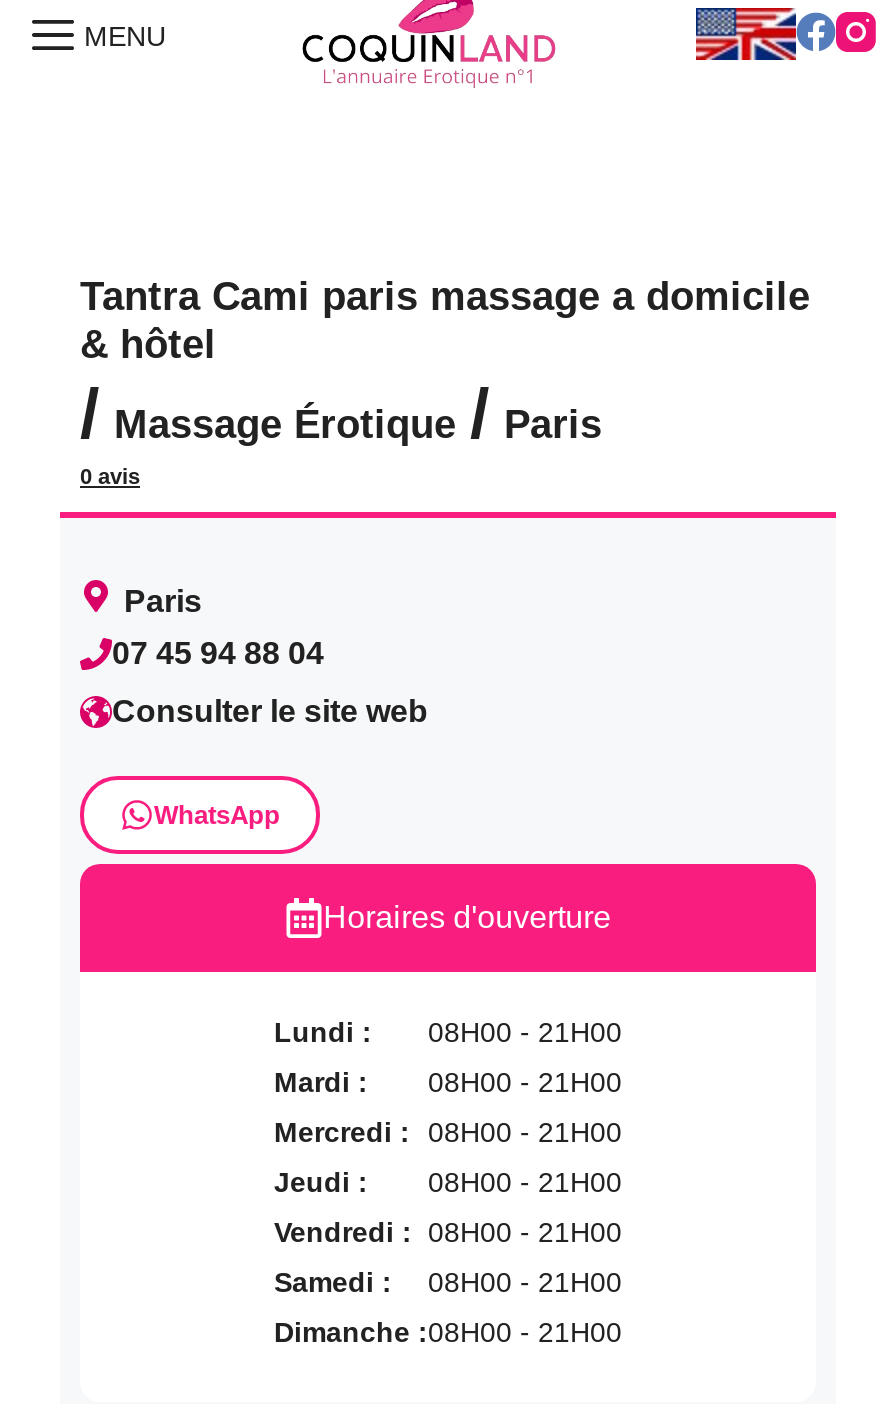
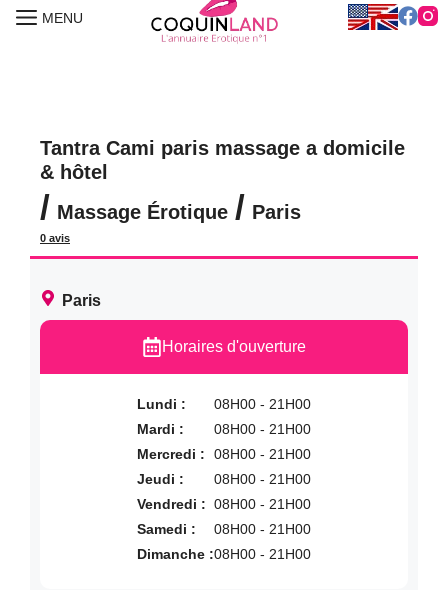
[112,636,428,830] 07 45 94 88 04 | Consulter le site web | WhatsApp -> none

